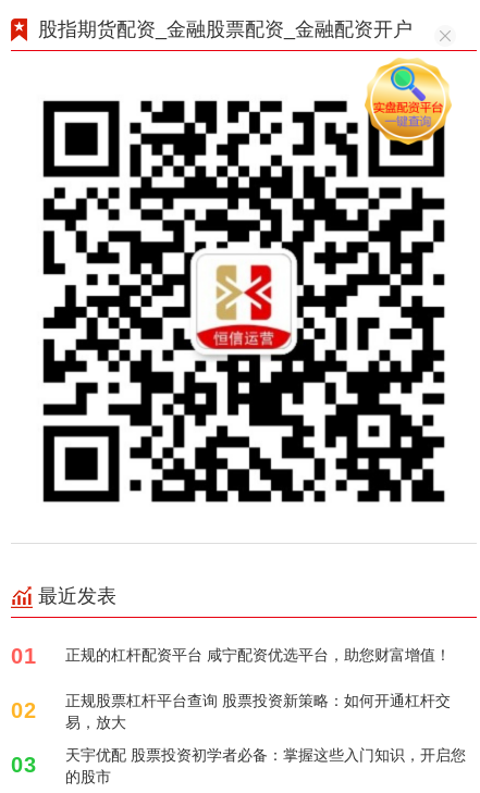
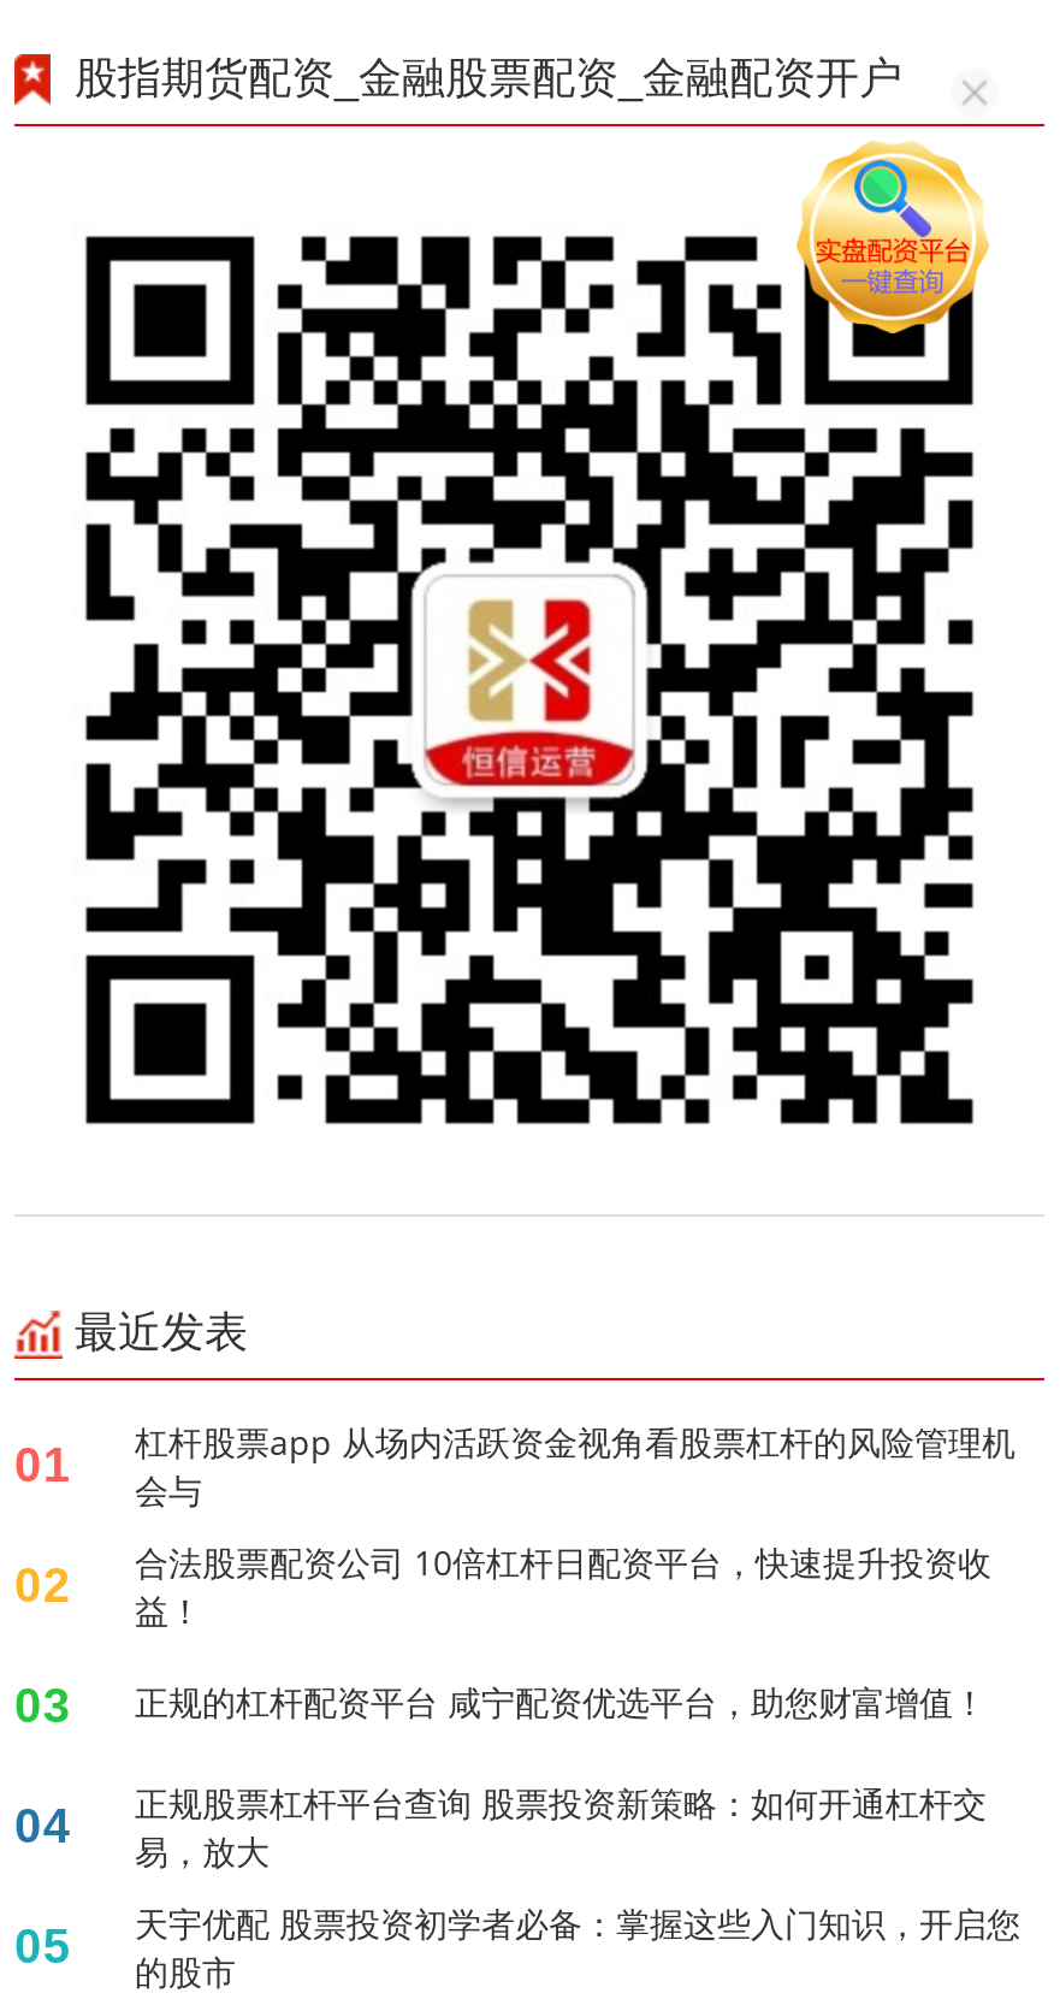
none -> [14,1418,1015,1731] 杠杆股票app 从场内活跃资金视角看股票杠杆的风险管理机 | 会与 | 02 | 合法股票配资公司 10倍杠杆日配资平台，快速提升投资收 | 益！ | 03
[11,689,451,732] 02 正规股票杠杆平台查询 股票投资新策略：如何开通杠杆交 易，放大 -> [14,1779,987,1873] 04 正规股票杠杆平台查询 股票投资新策略：如何开通杠杆交 易，放大
[11,744,466,786] 03 天宇优配 股票投资初学者必备：掌握这些入门知识，开启您 的股市 -> [14,1899,1020,1993] 05 天宇优配 股票投资初学者必备：掌握这些入门知识，开启您 的股市

